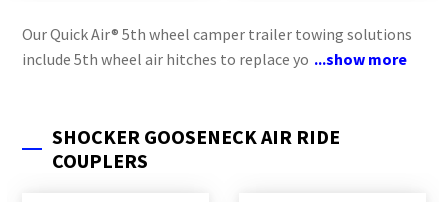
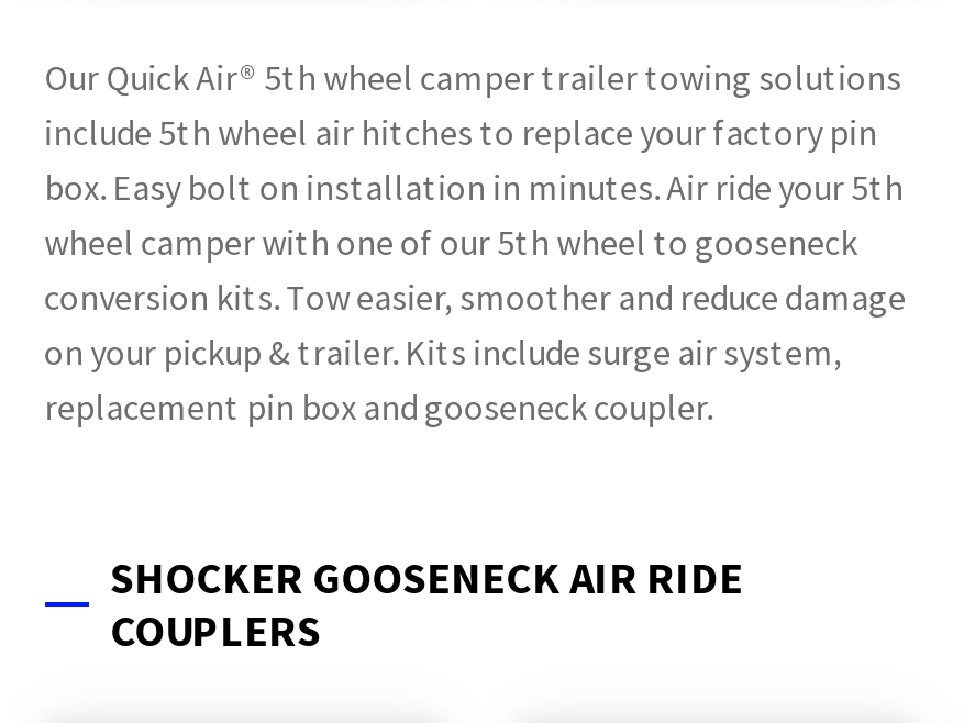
[22,49,407,69] include 5th wheel air hitches to replace yo ...show more -> [44,111,906,429] include 5th wheel air hitches to replace your factory pin | box. Easy bolt on installation in minutes. Air ride your 5th | wheel camper with one of our 5th wheel to gooseneck | conversion kits. Tow easier, smoother and reduce damage | on your pickup & trailer. Kits include surge air system, | replacement pin box and gooseneck coupler.

